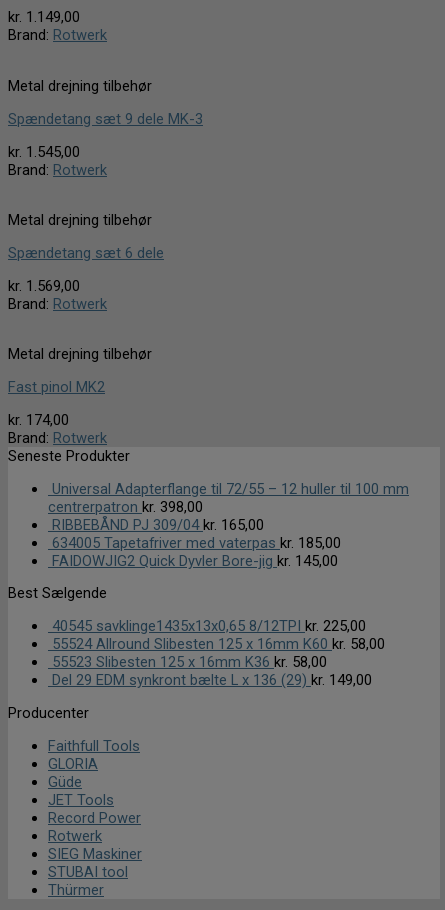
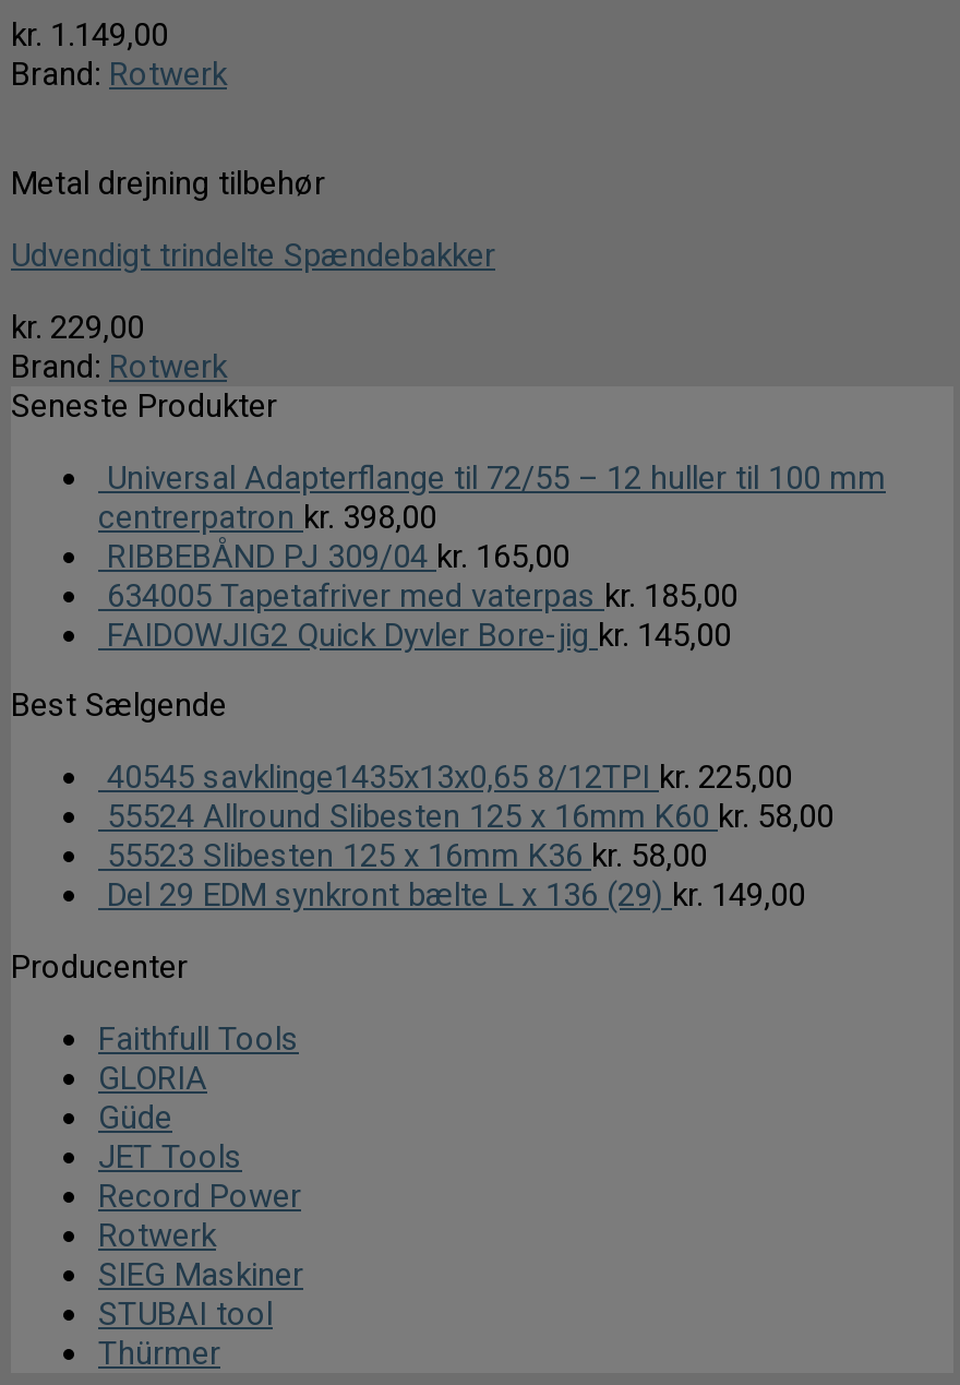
[8,110,203,429] Spændetang sæt 9 dele MK-3 | kr. 1.545,00 | Brand: Rotwerk | Metal drejning tilbehør | Spændetang sæt 6 dele | kr. 1.569,00 | Brand: Rotwerk | Metal drejning tilbehør | Fast pinol MK2 | kr. 174,00 -> [11,237,495,347] Udvendigt trindelte Spændebakker | kr. 229,00

